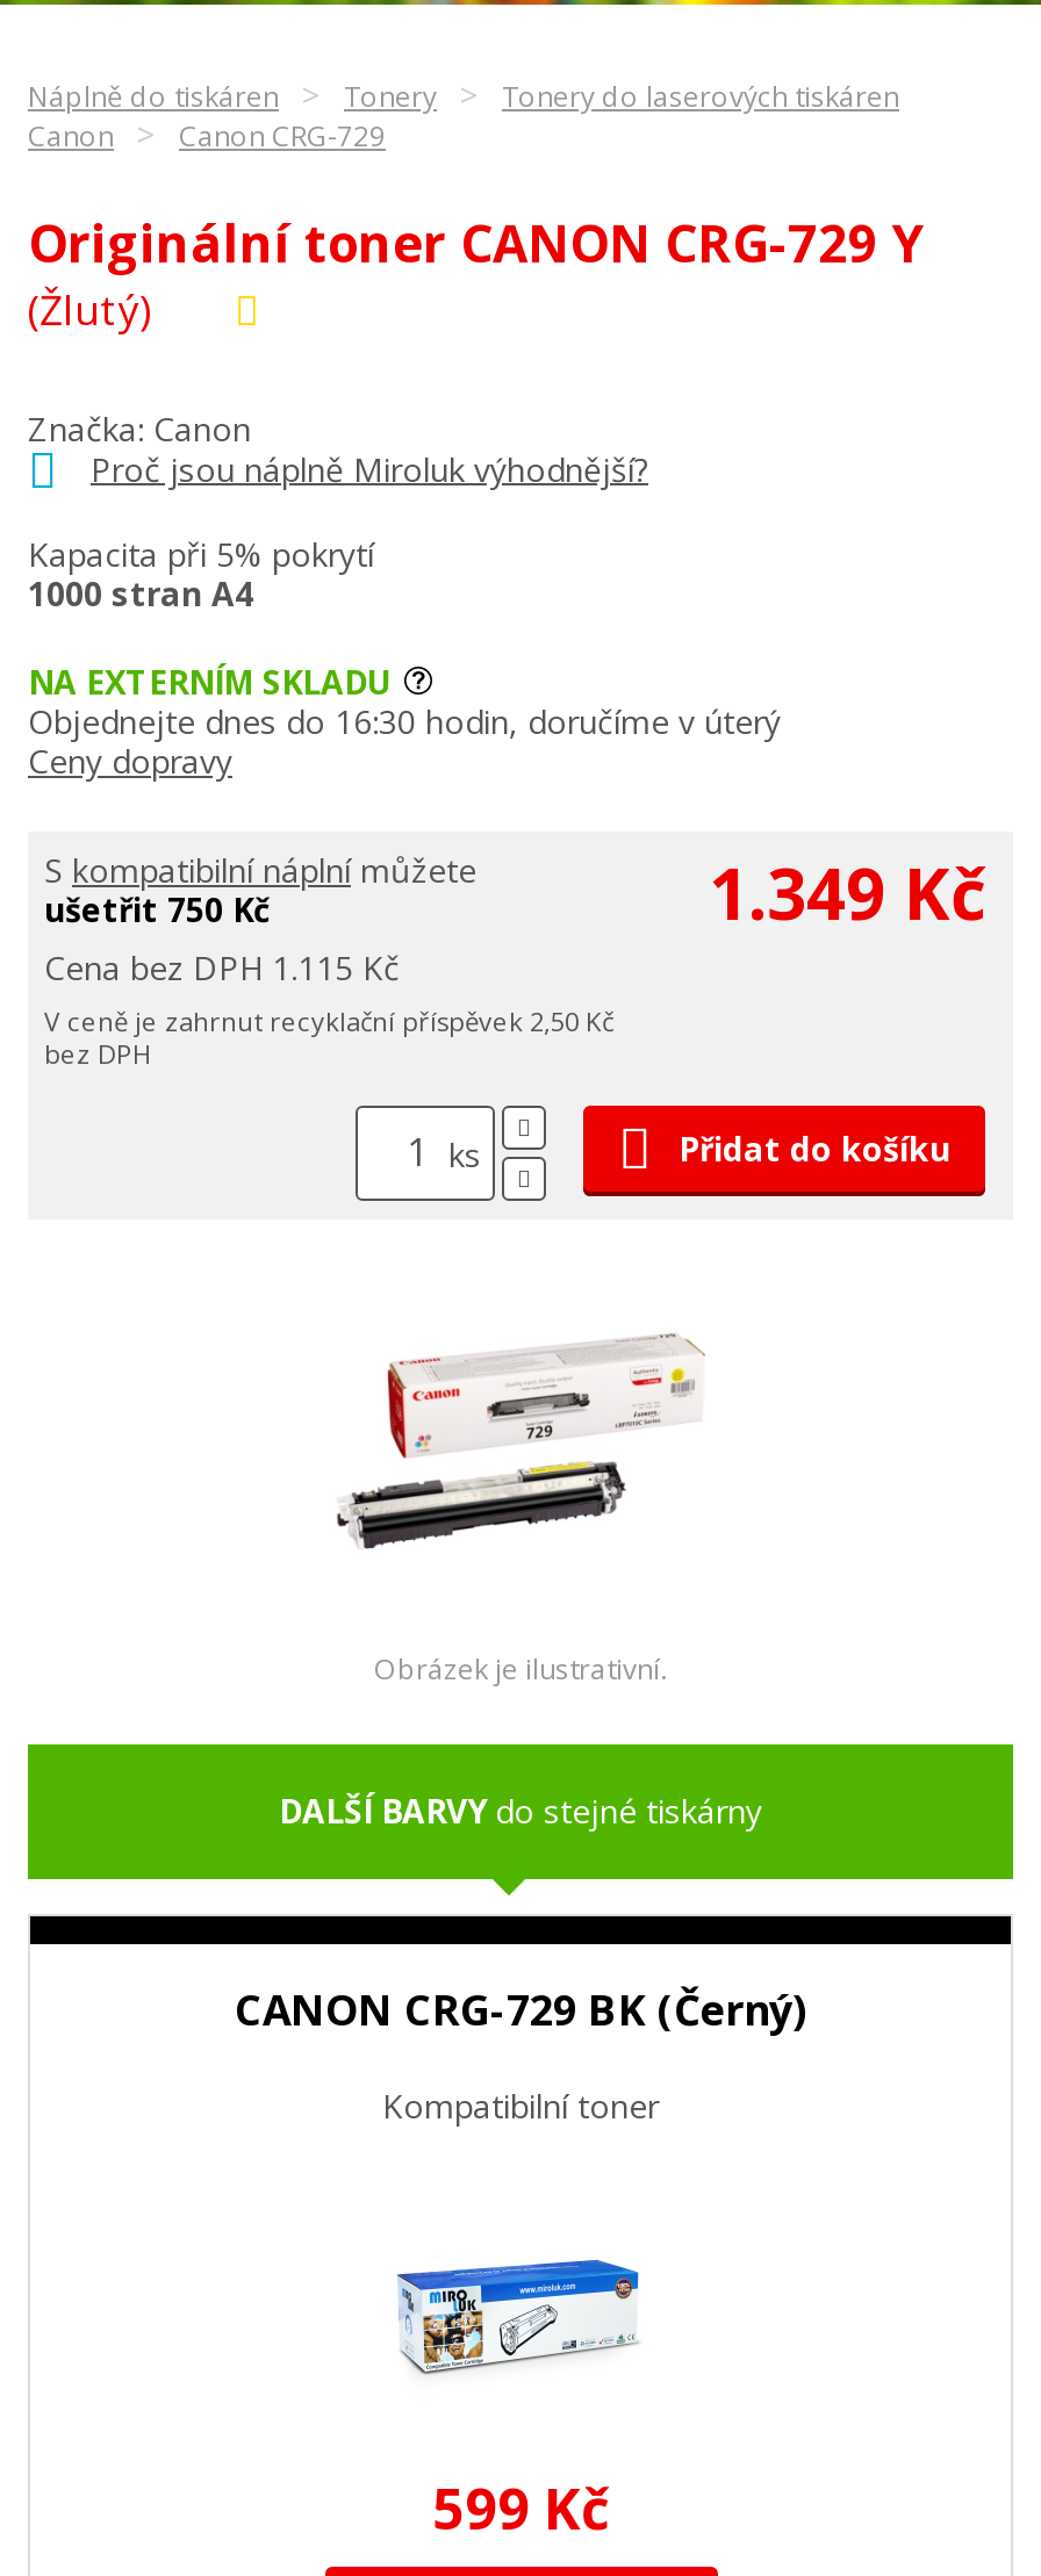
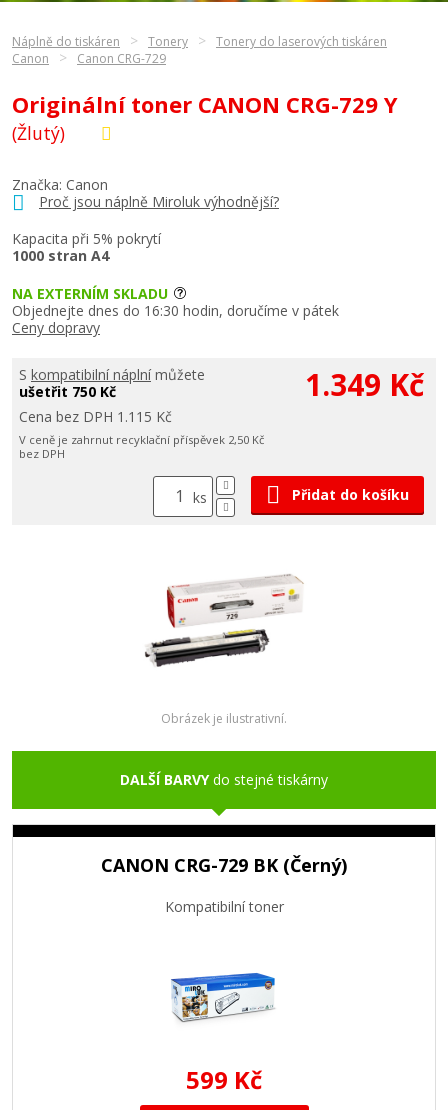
[28,698,781,742] Objednejte dnes do 16:30 hodin, doručíme v úterý -> [12,300,339,319] Objednejte dnes do 16:30 hodin, doručíme v pátek

